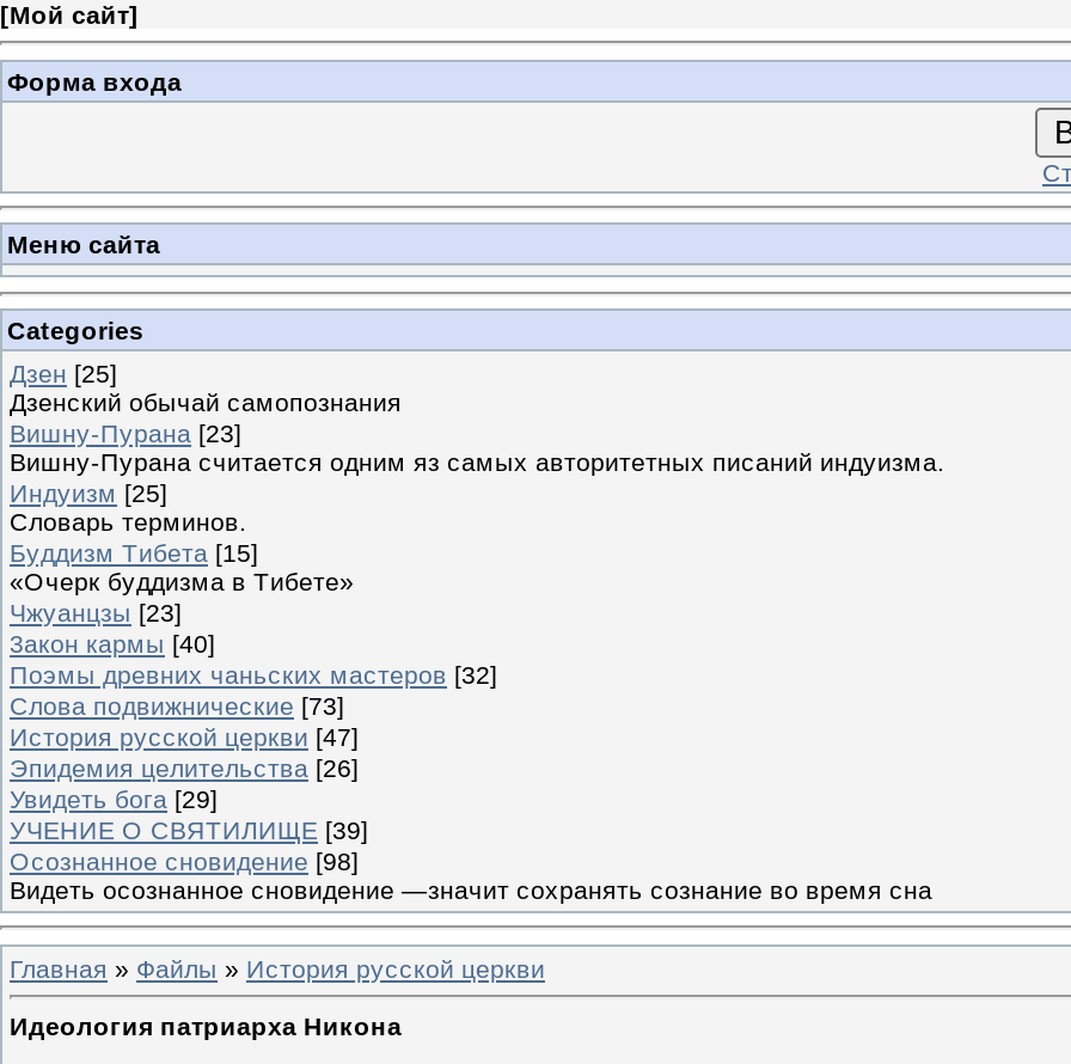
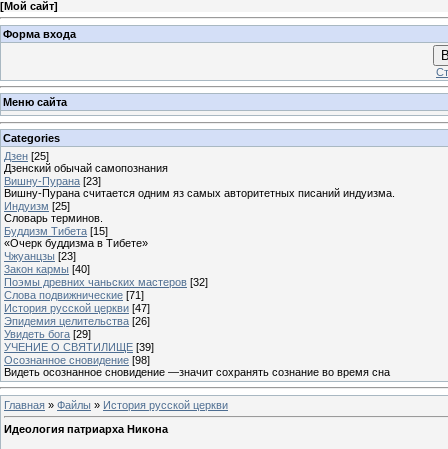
[10,691,344,720] Слова подвижнические [73] -> [4,289,144,301] Слова подвижнические [71]

